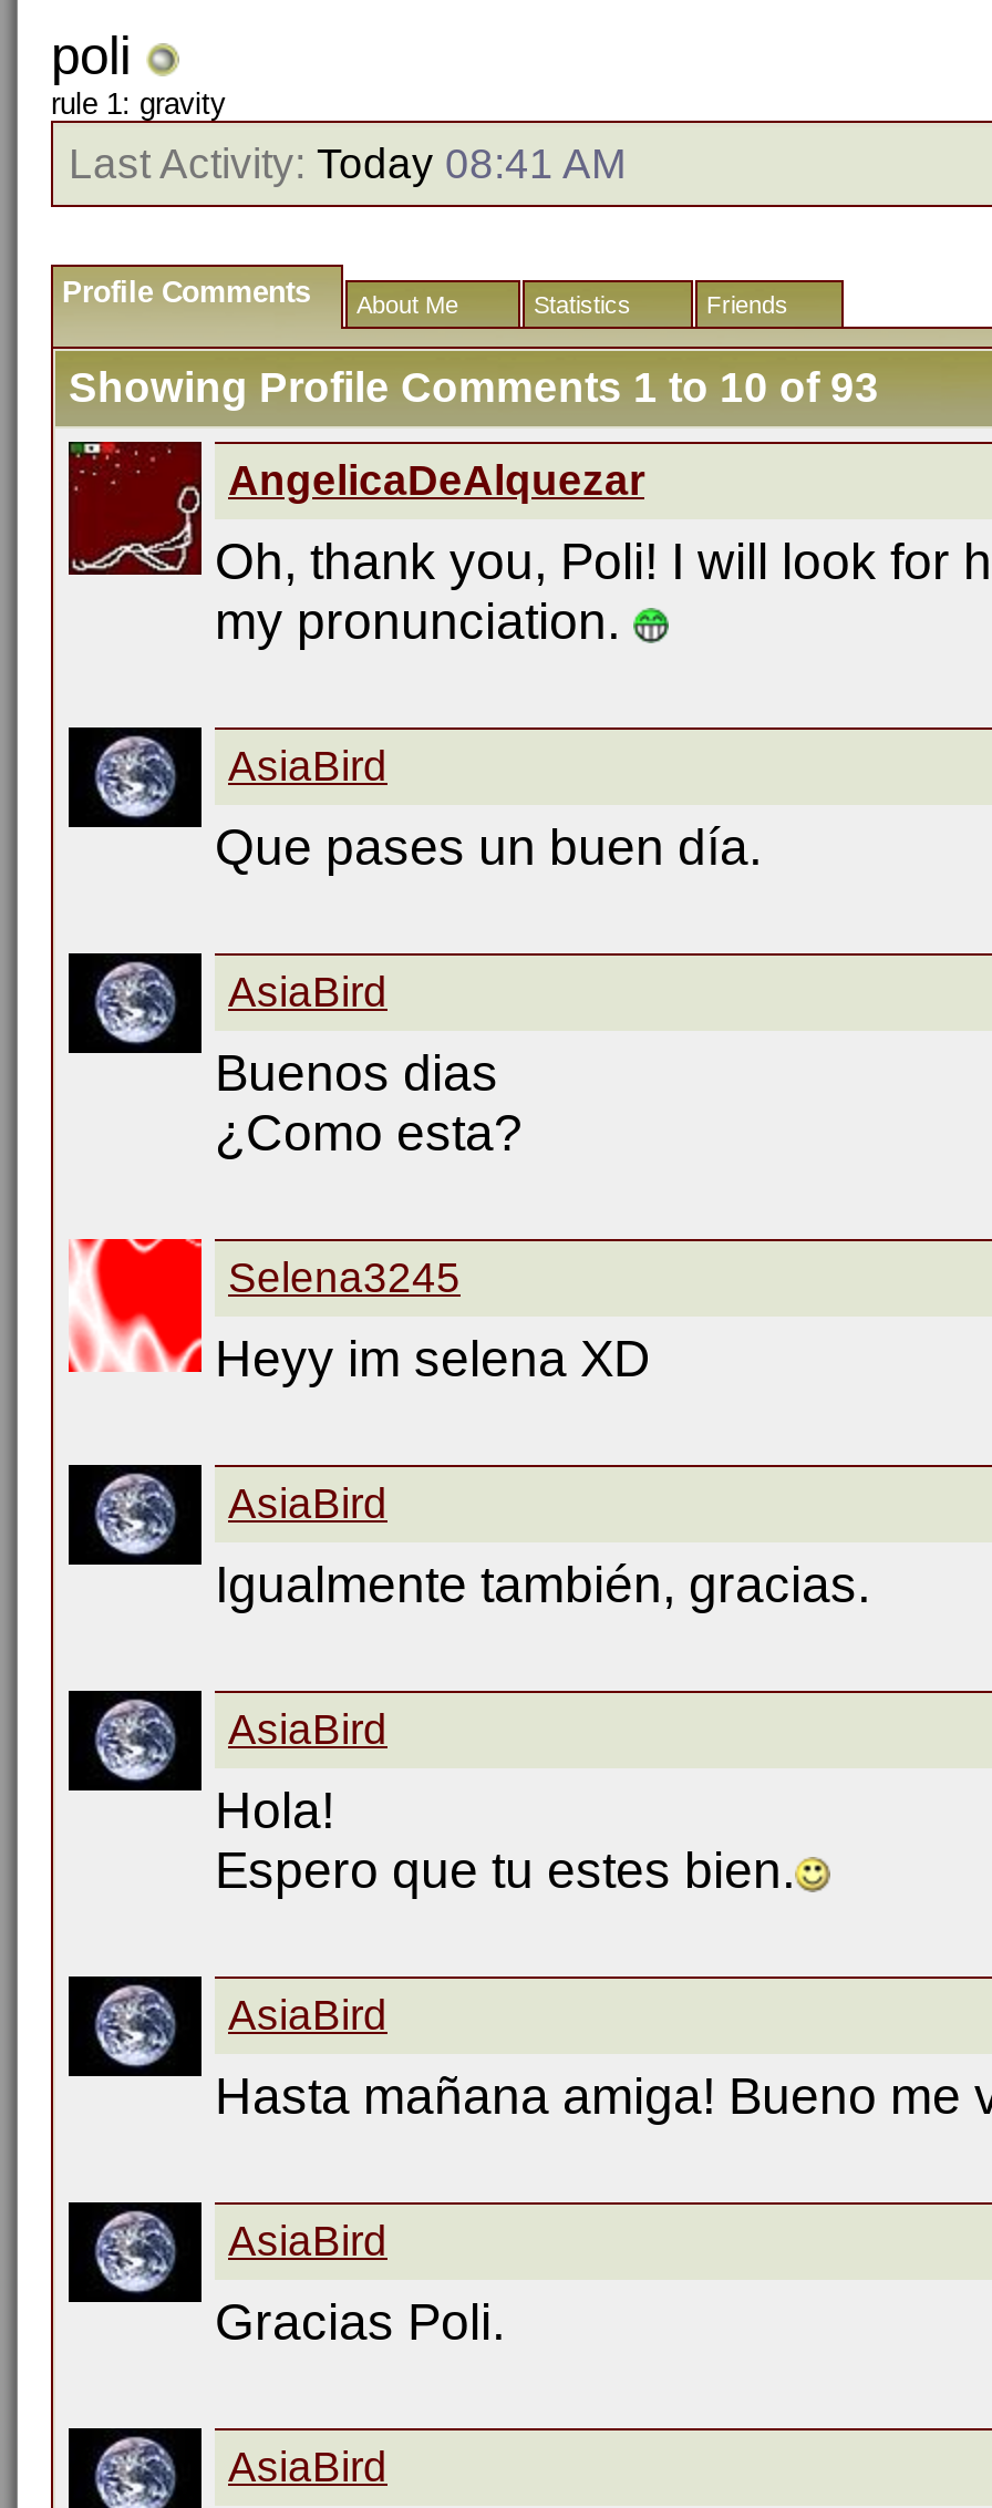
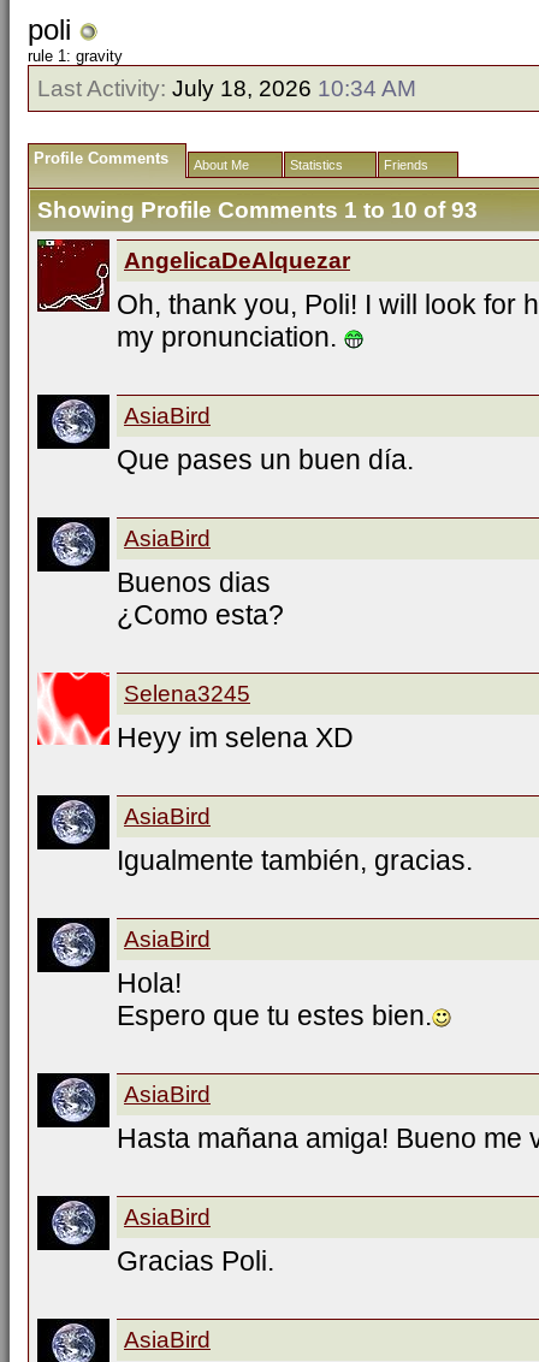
[69,141,627,187] Last Activity: Today 08:41 AM -> [37,76,416,101] Last Activity: July 18, 2026 10:34 AM

